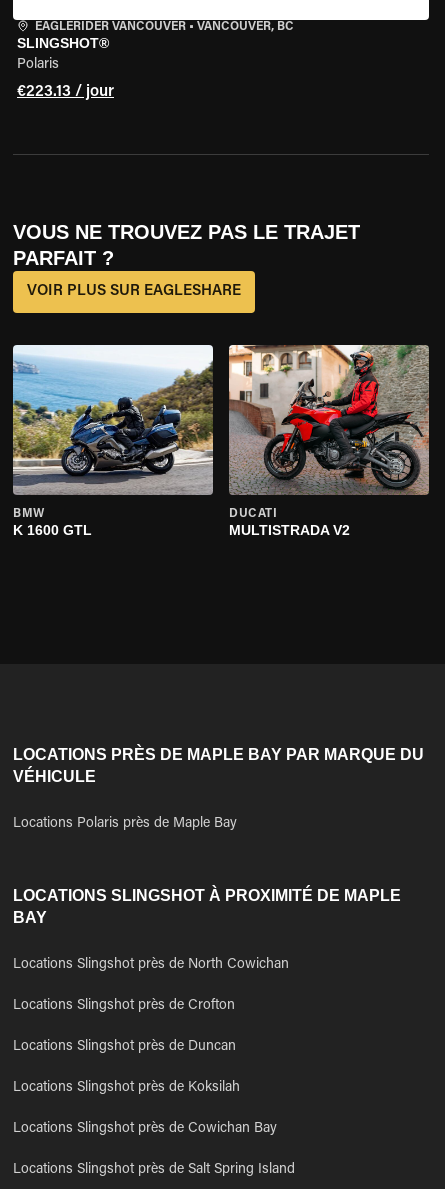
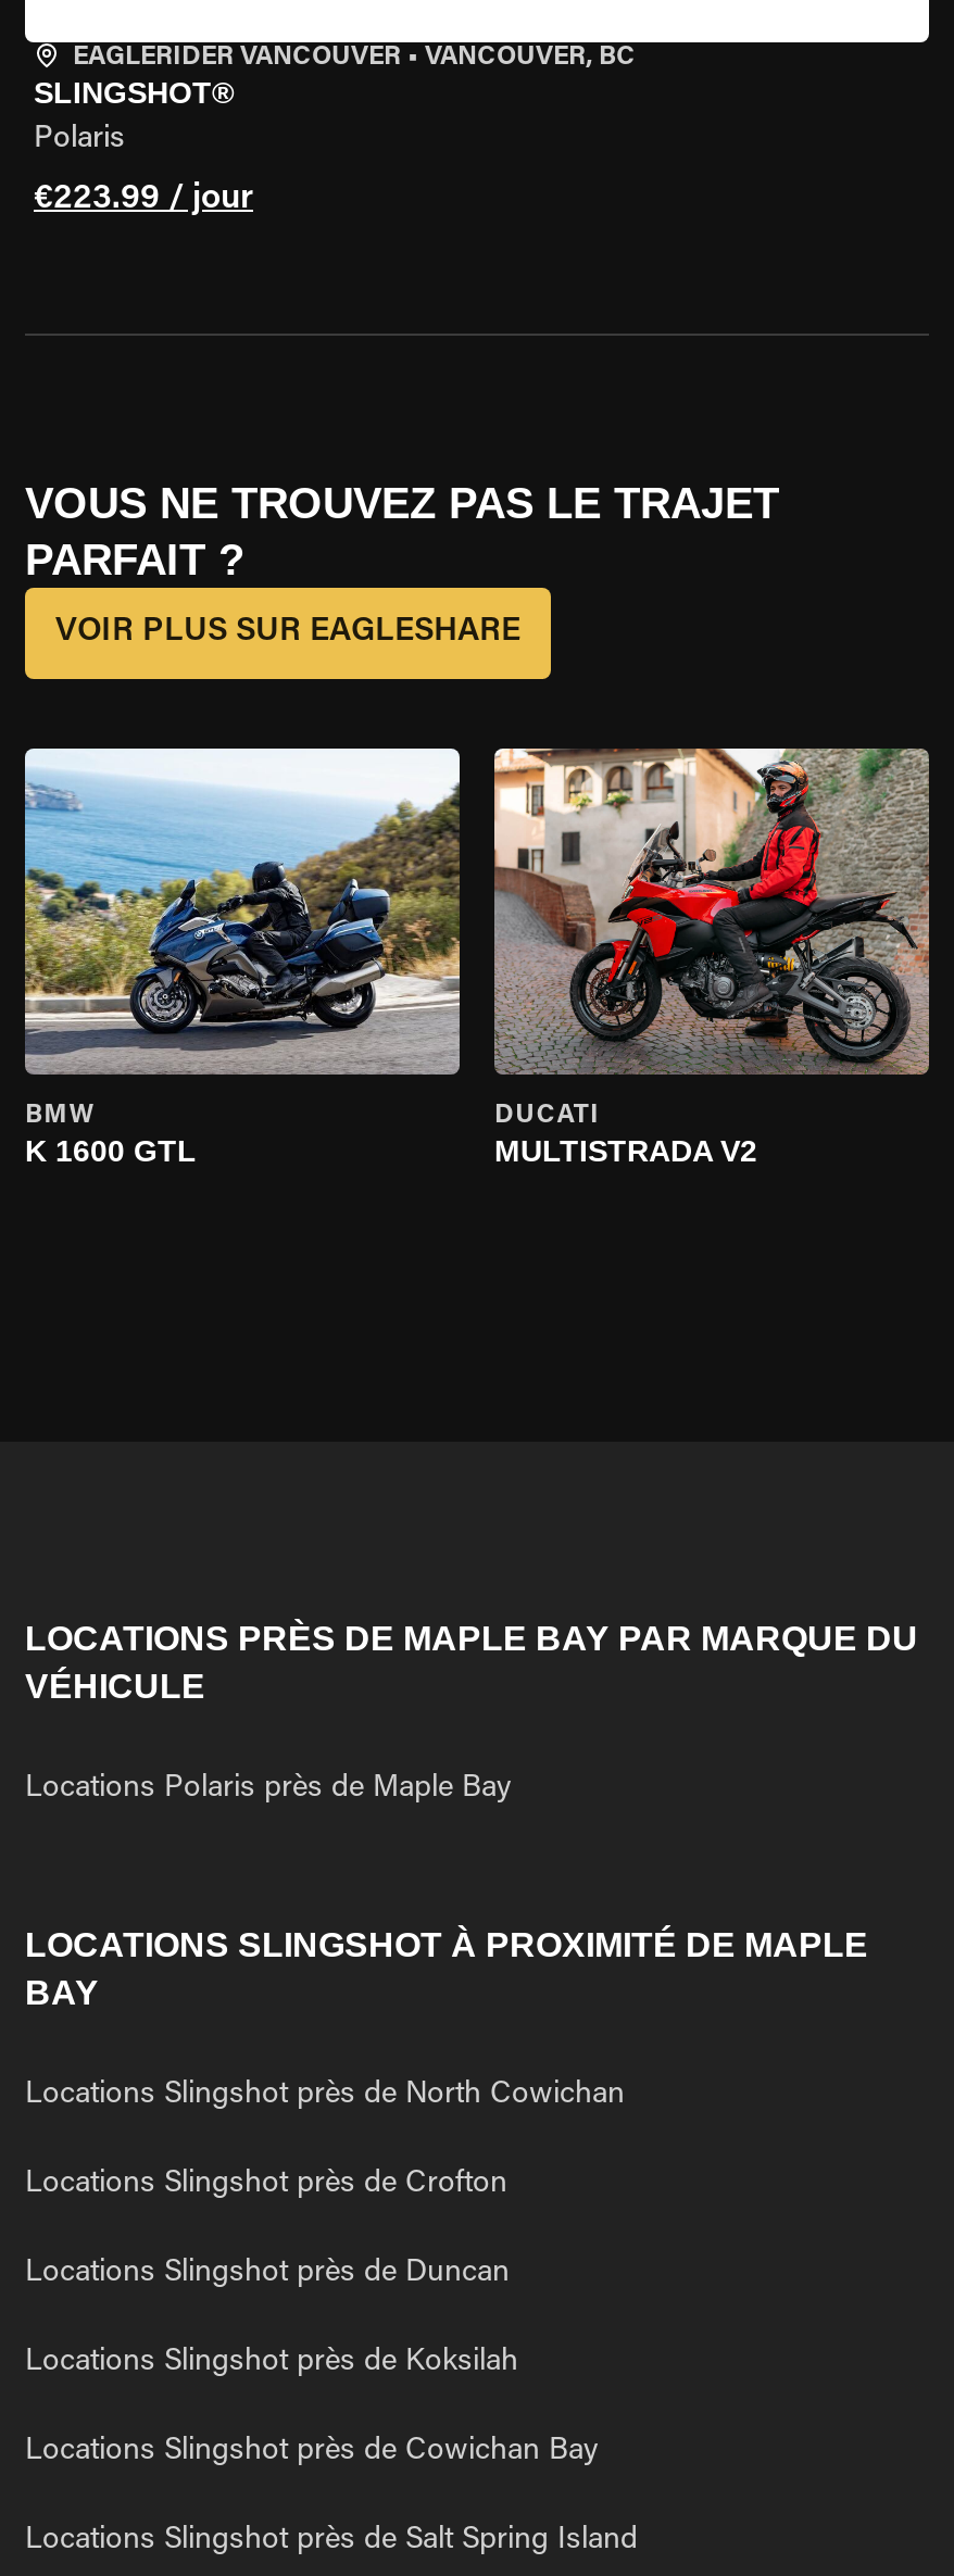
[17,84,114,100] €223.13 / jour -> [34,181,253,216] €223.99 / jour

